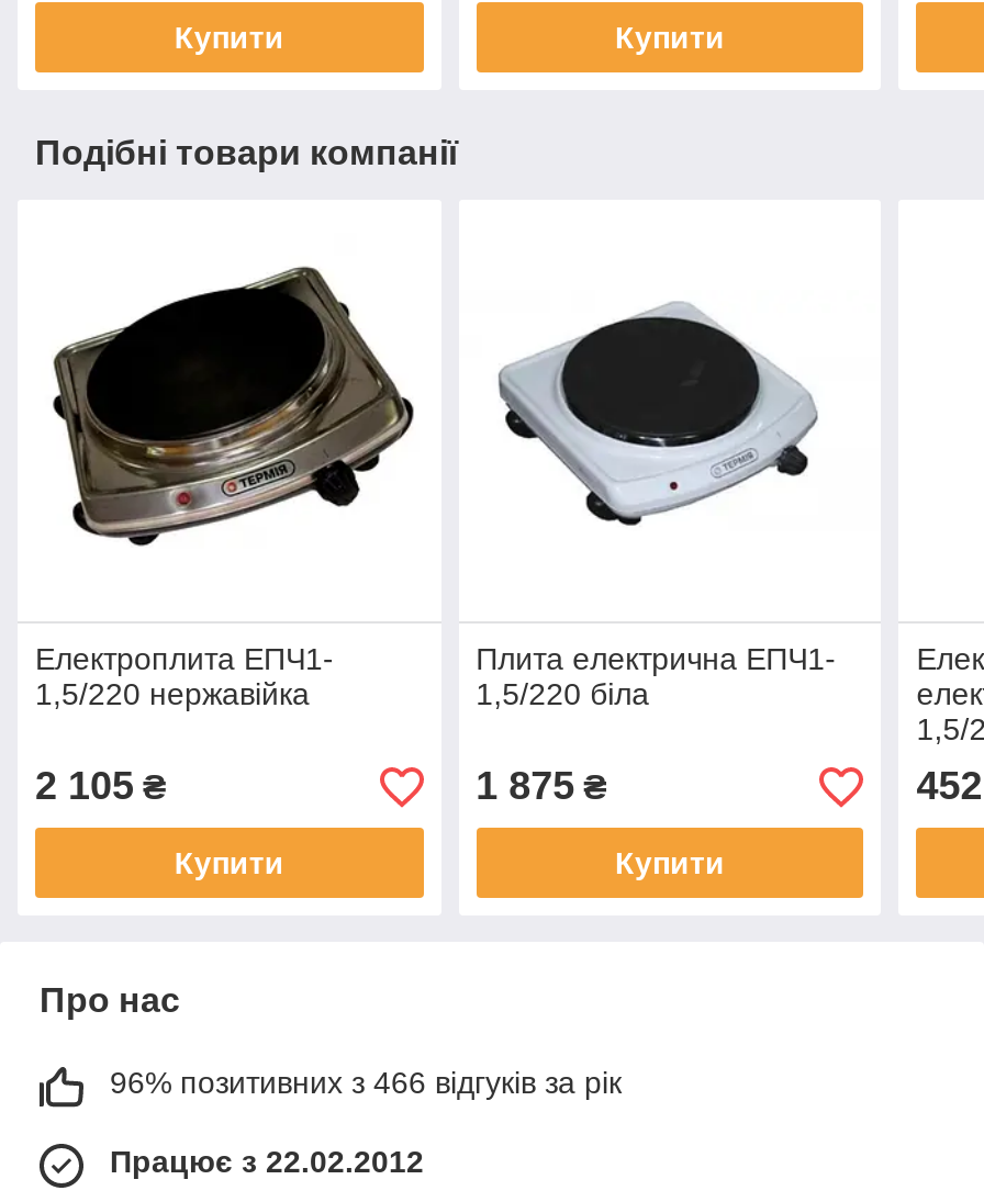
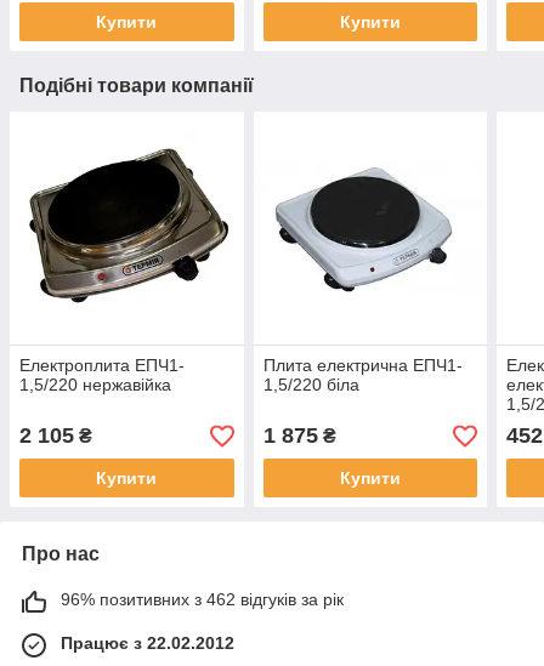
[110,1066,622,1101] 96% позитивних з 466 відгуків за рік -> [61,590,344,610] 96% позитивних з 462 відгуків за рік

